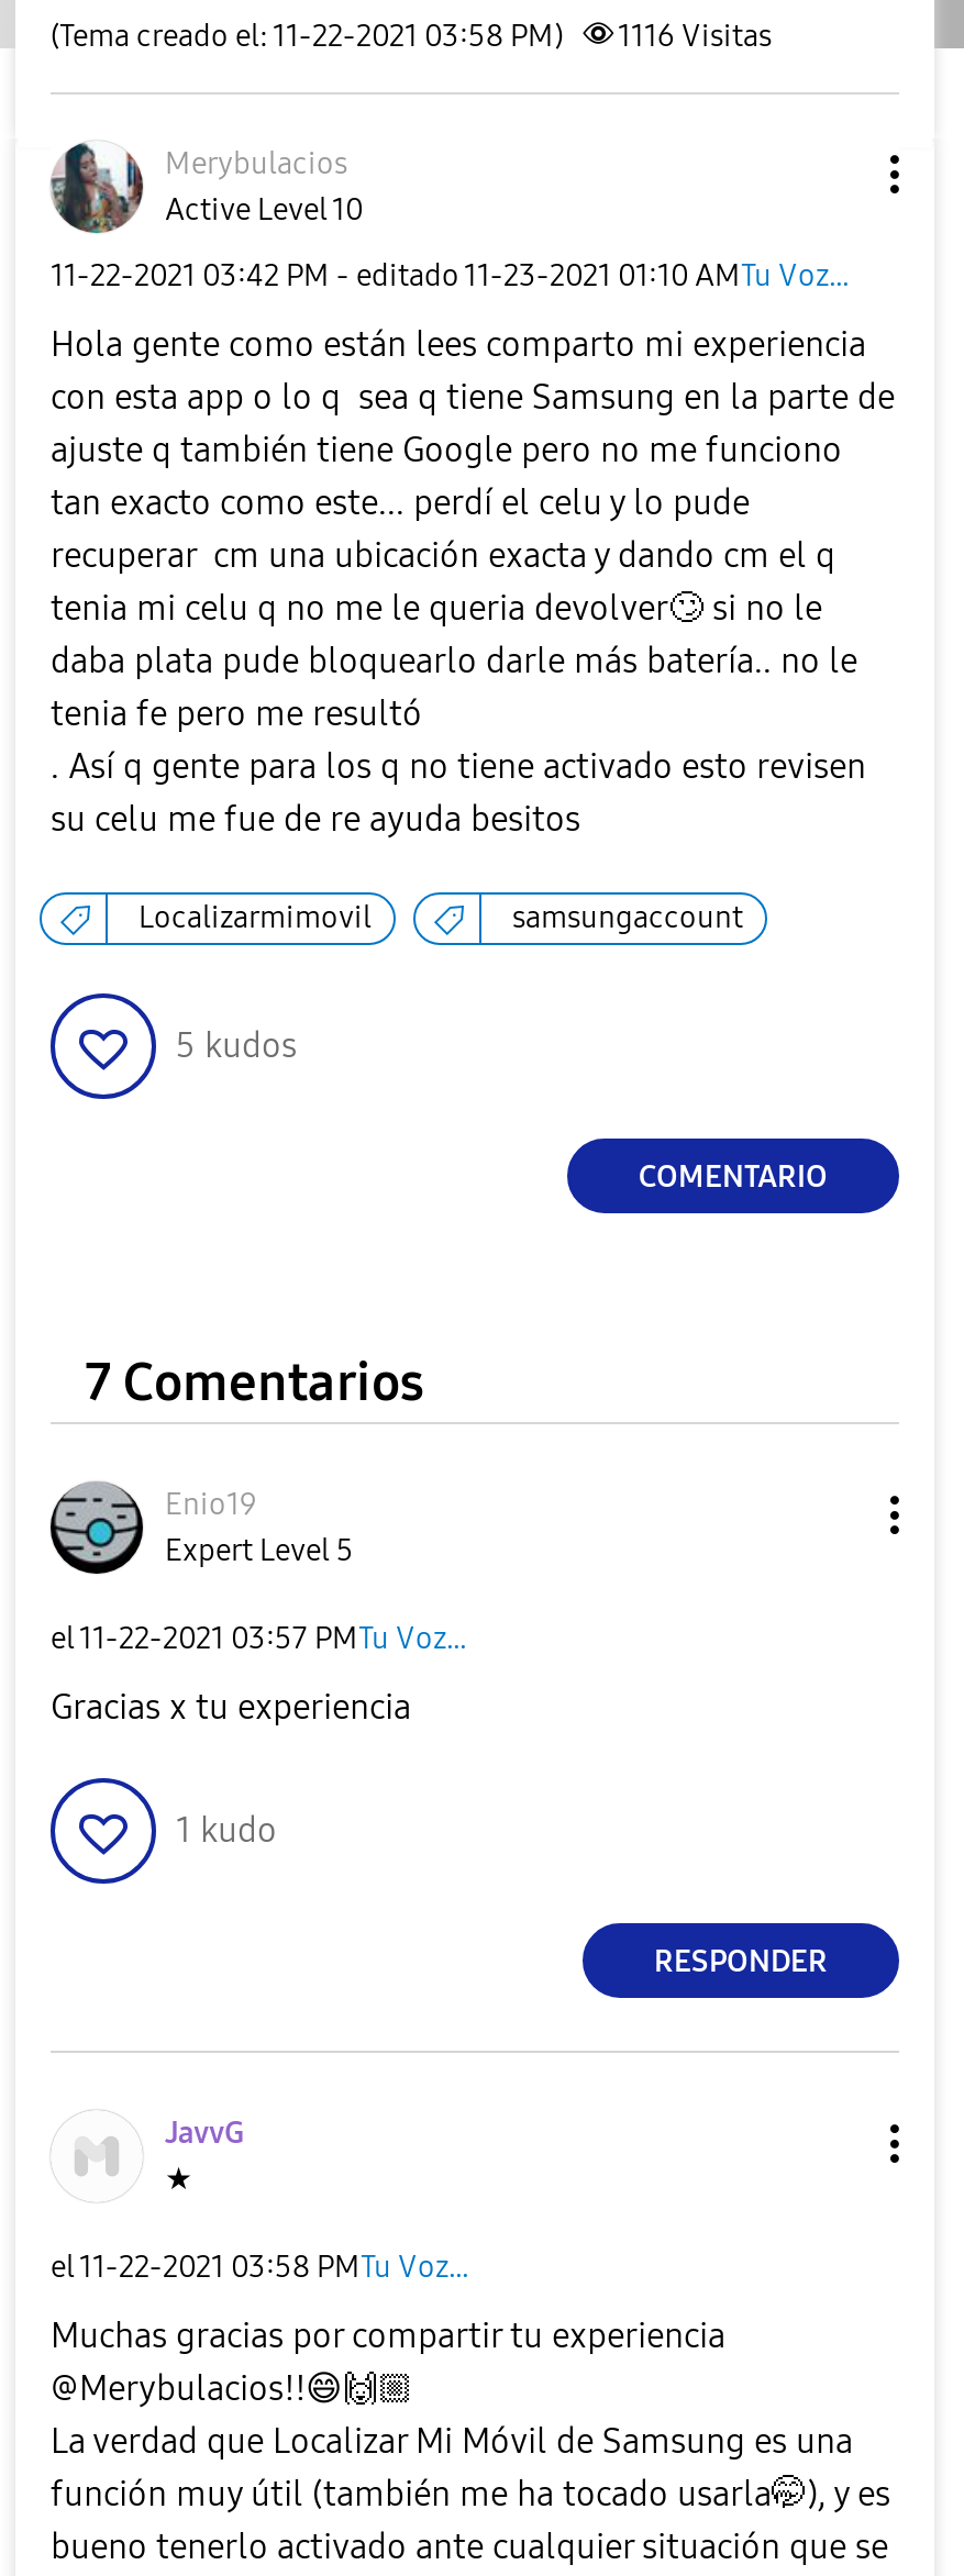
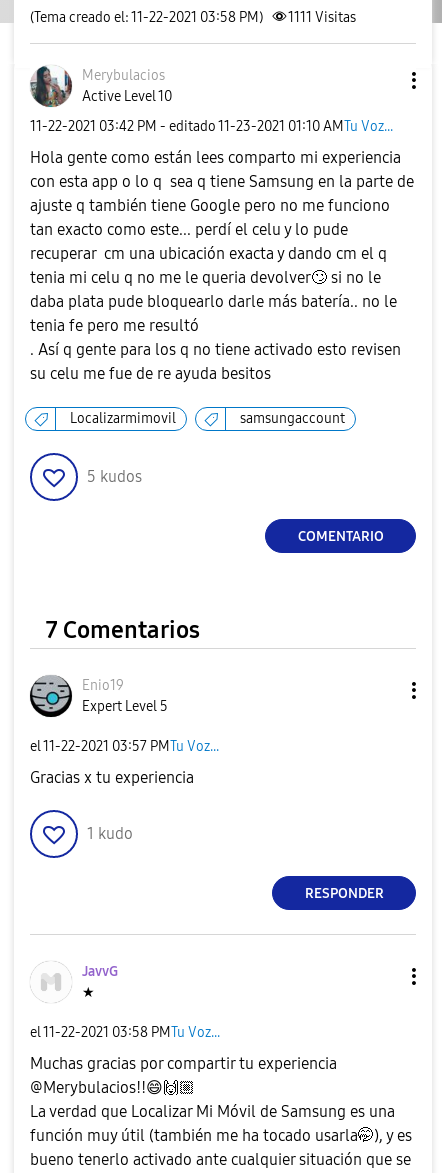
[51,18,772,55] (Tema creado el: 11-22-2021 03:58 PM) 1116 Visitas -> [30,9,356,26] (Tema creado el: 11-22-2021 03:58 PM) 1111 Visitas

